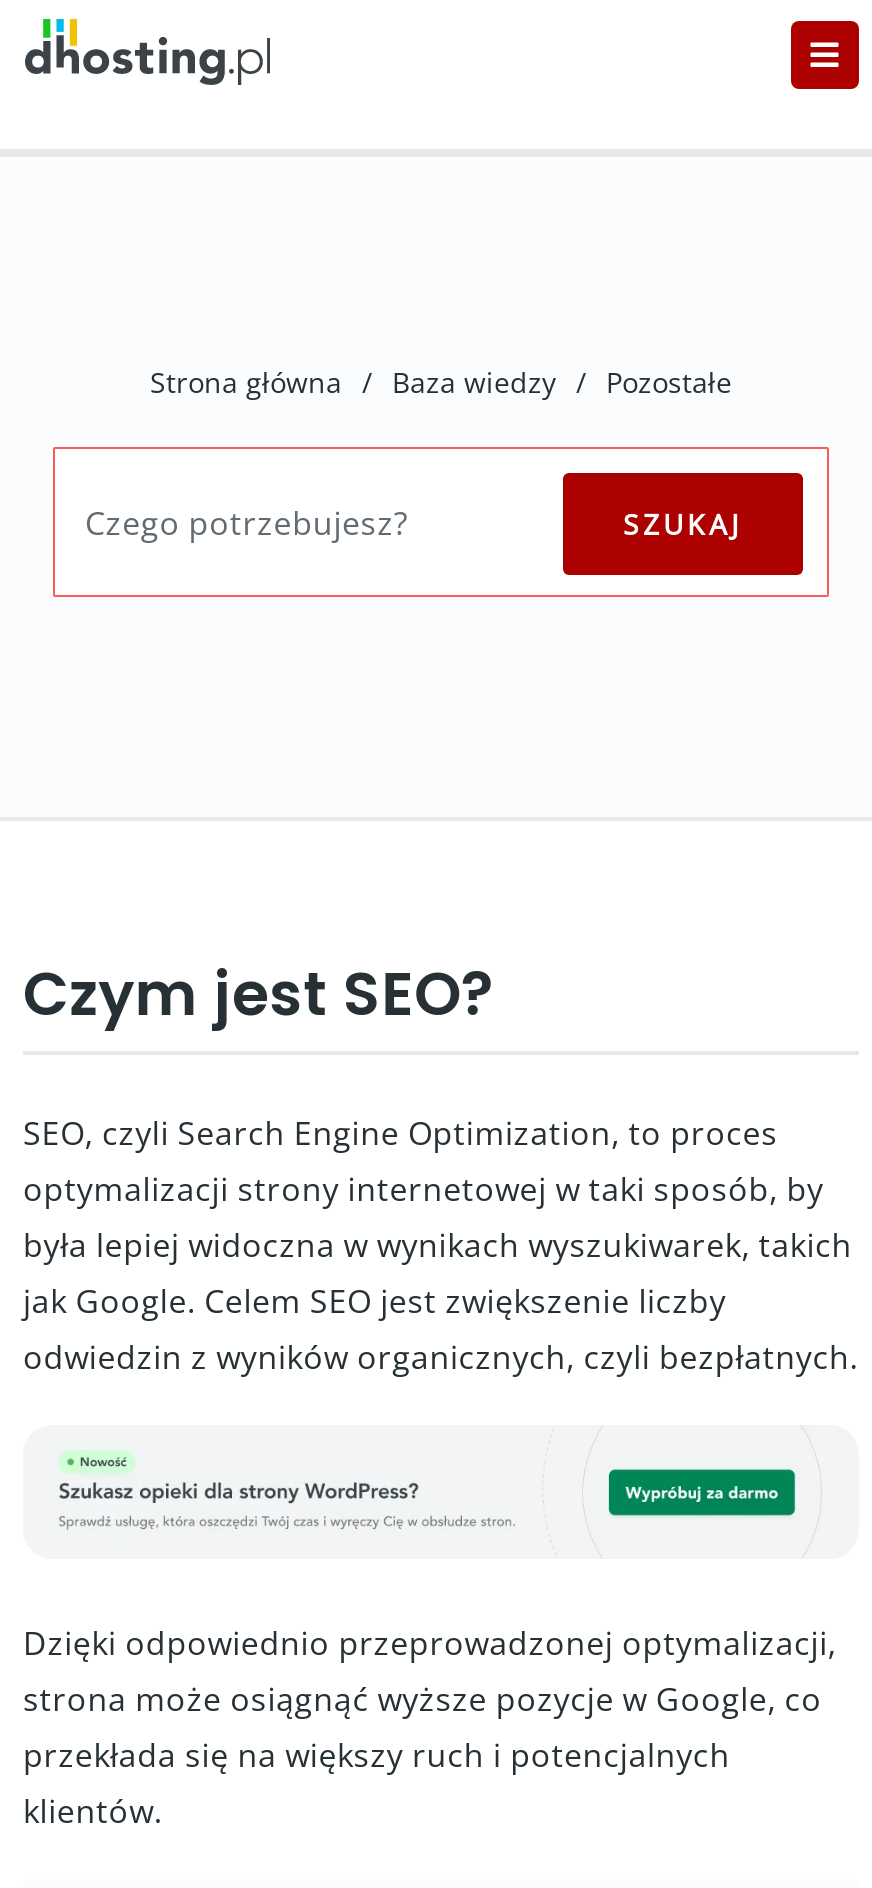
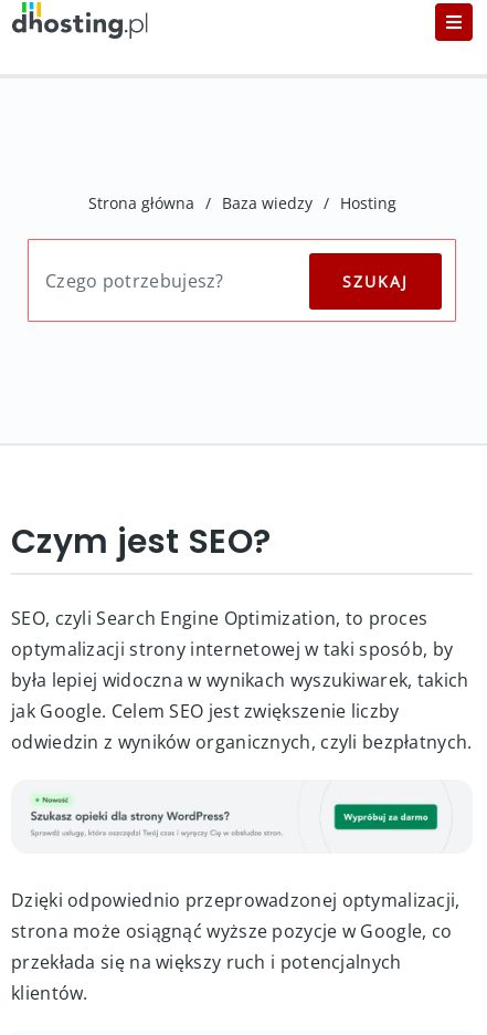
[150,363,732,401] Strona główna / Baza wiedzy / Pozostałe -> [88,192,396,213] Strona główna / Baza wiedzy / Hosting

